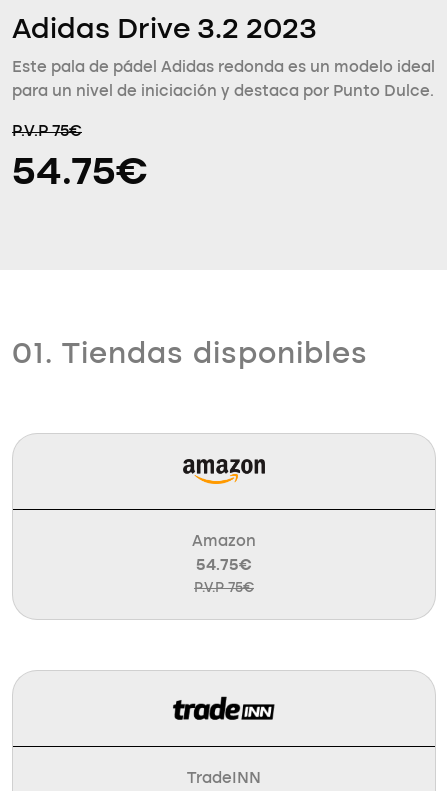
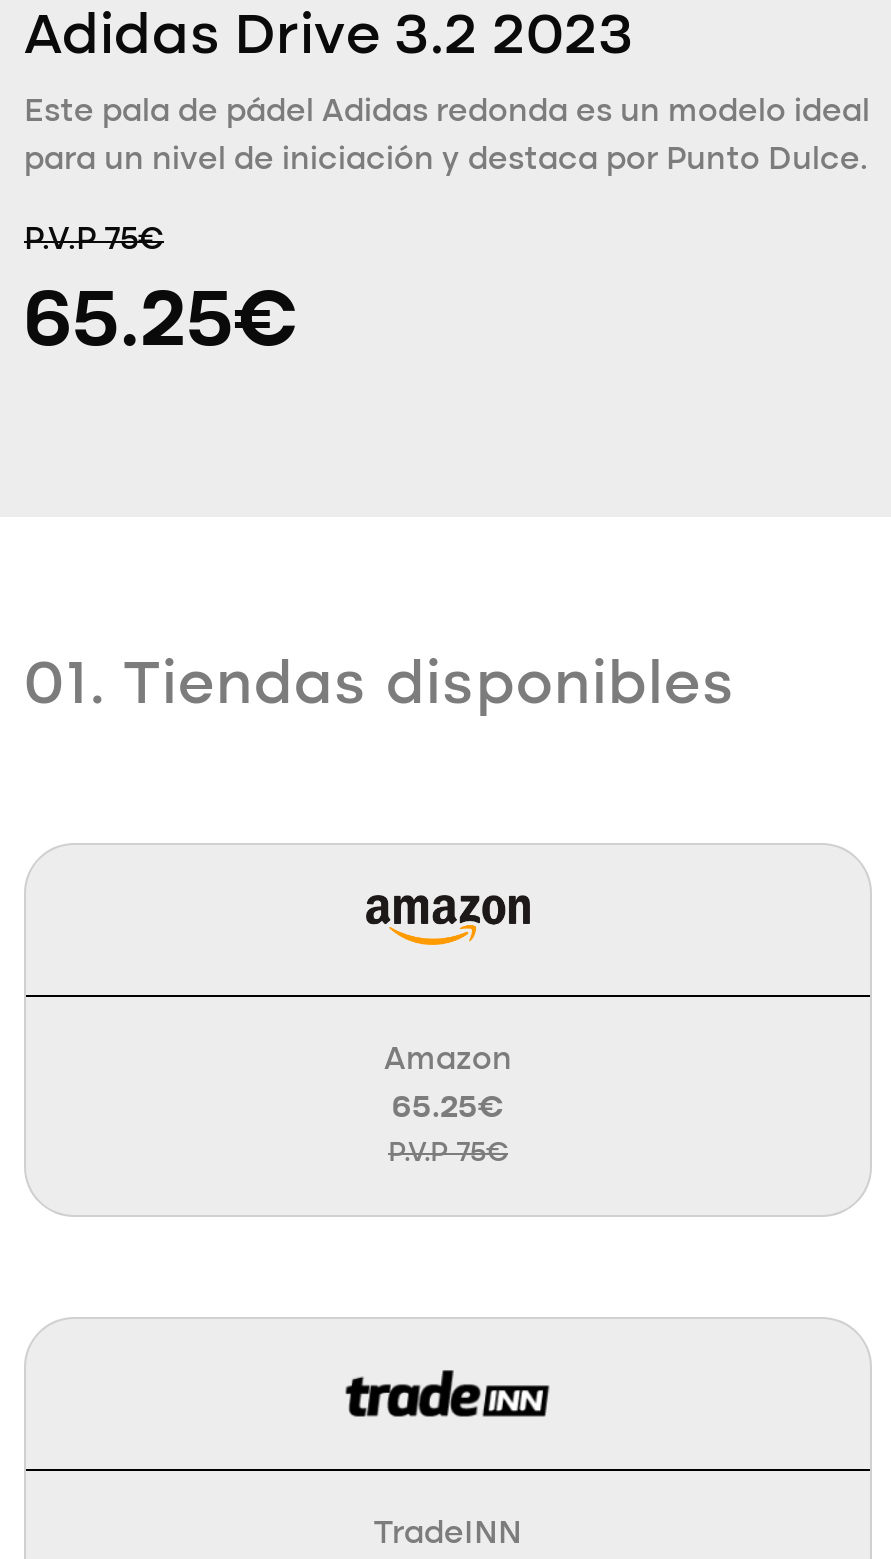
[12,154,148,193] 54.75€ -> [24,285,298,363] 65.25€
[196,558,252,574] 54.75€ -> [392,1093,504,1125] 65.25€

